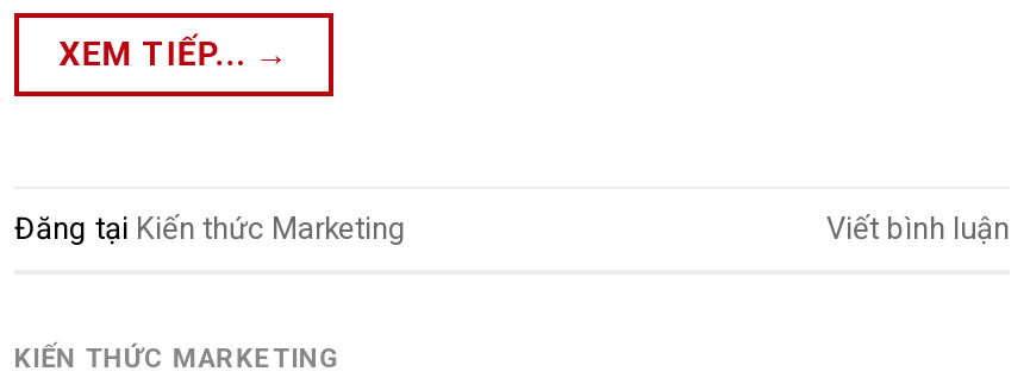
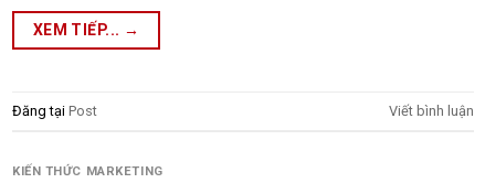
[14,209,407,245] Đăng tại Kiến thức Marketing -> [12,102,97,119] Đăng tại Post

